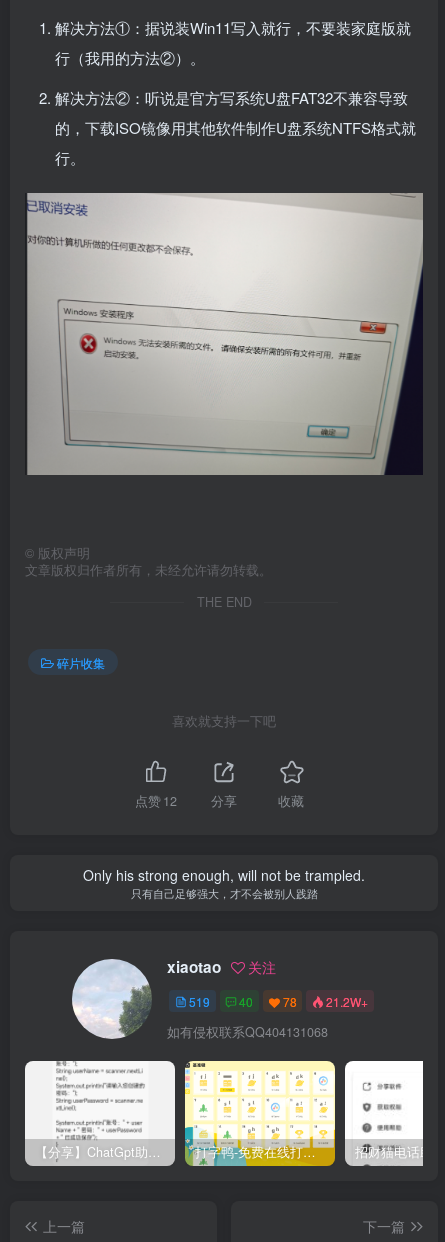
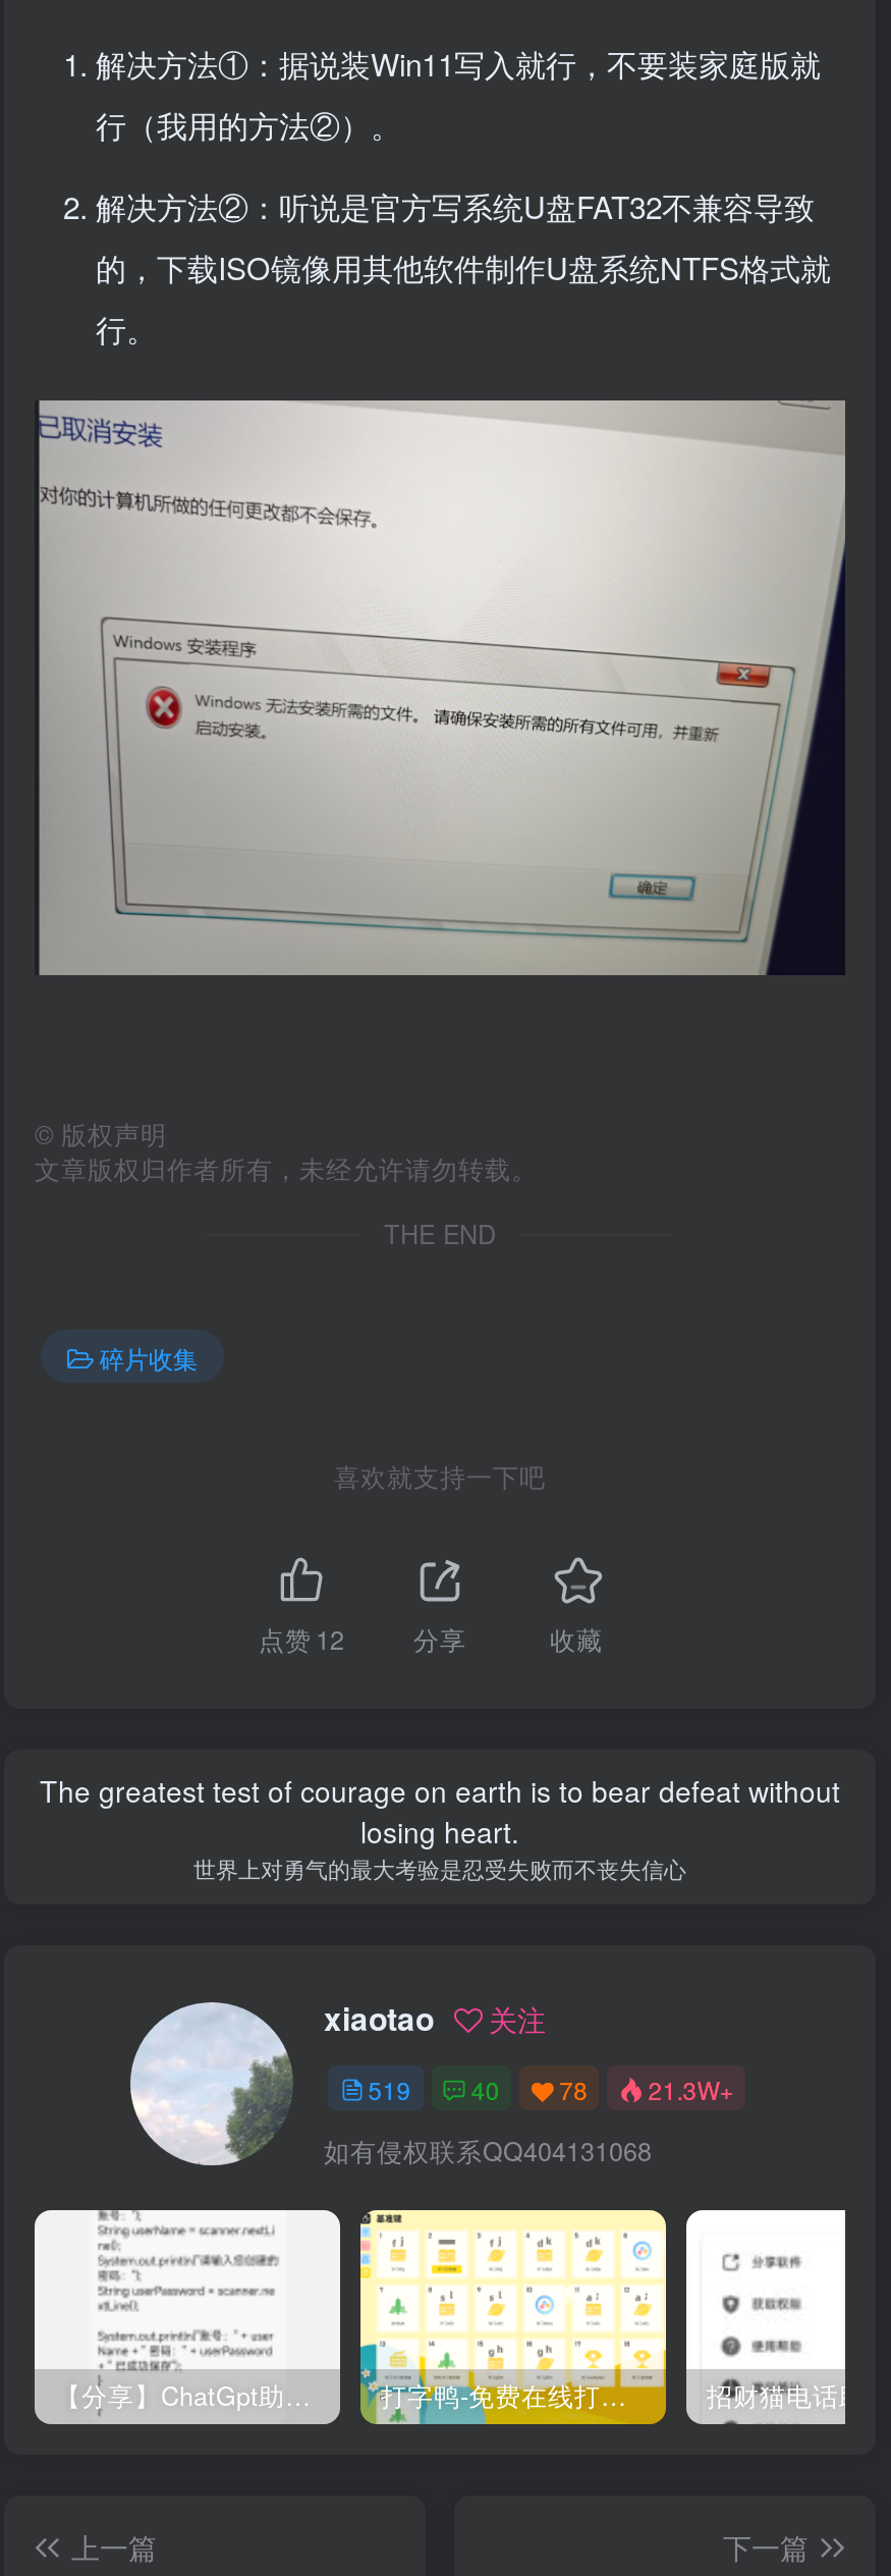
[83,865,365,901] Only his strong enough, will not be trampled. | 只有自己足够强大，才不会被别人践踏 -> [40,1769,840,1883] The greatest test of courage on earth is to bear defeat without | losing heart. | 世界上对勇气的最大考验是忍受失败而不丧失信心
[189,992,368,1009] 519 40 78 21.2W+ -> [368,2071,734,2105] 519 40 78 21.3W+

